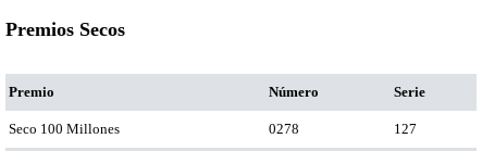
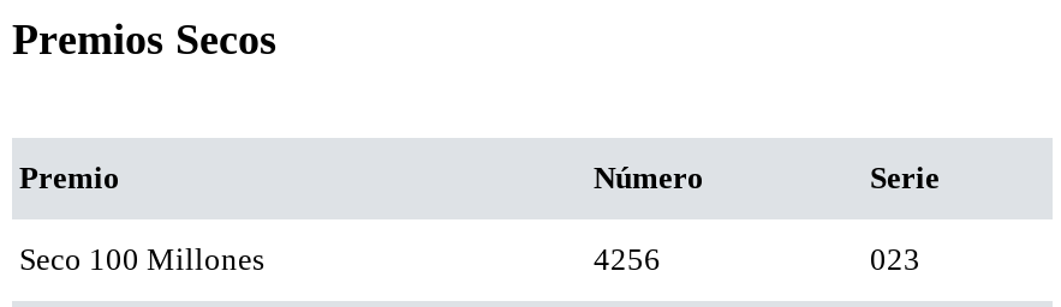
[269,120,299,137] 0278 -> [594,241,661,277] 4256
[394,120,417,137] 127 -> [870,241,920,277] 023

